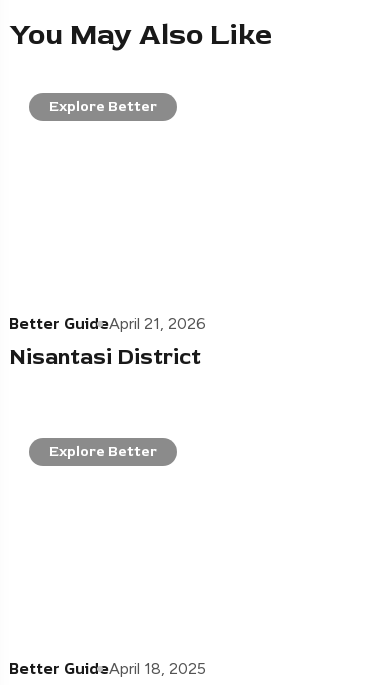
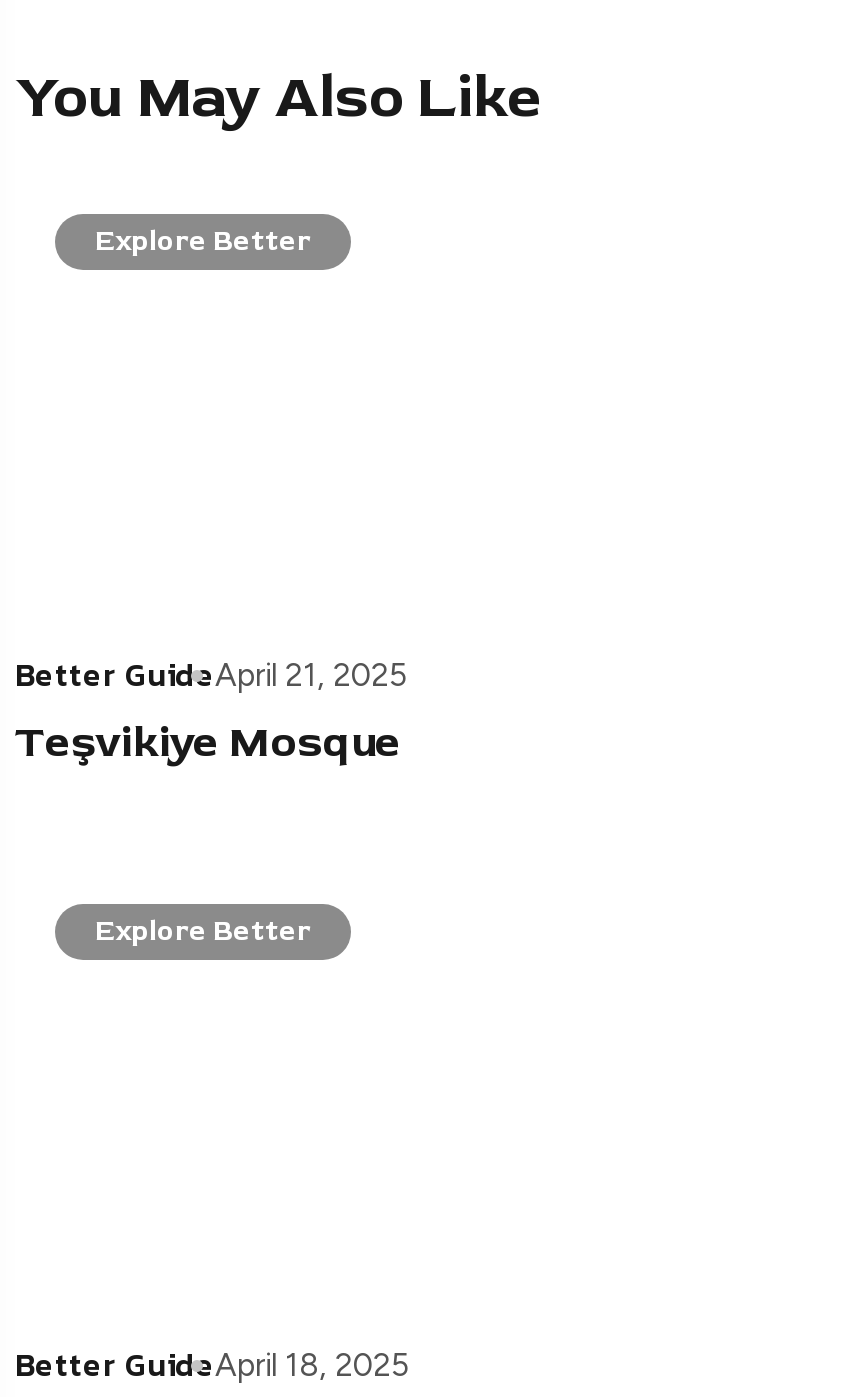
[9,311,206,371] Better GuideApril 21, 2026 | Nisantasi District -> [15,650,407,770] Better GuideApril 21, 2025 | Teşvikiye Mosque

